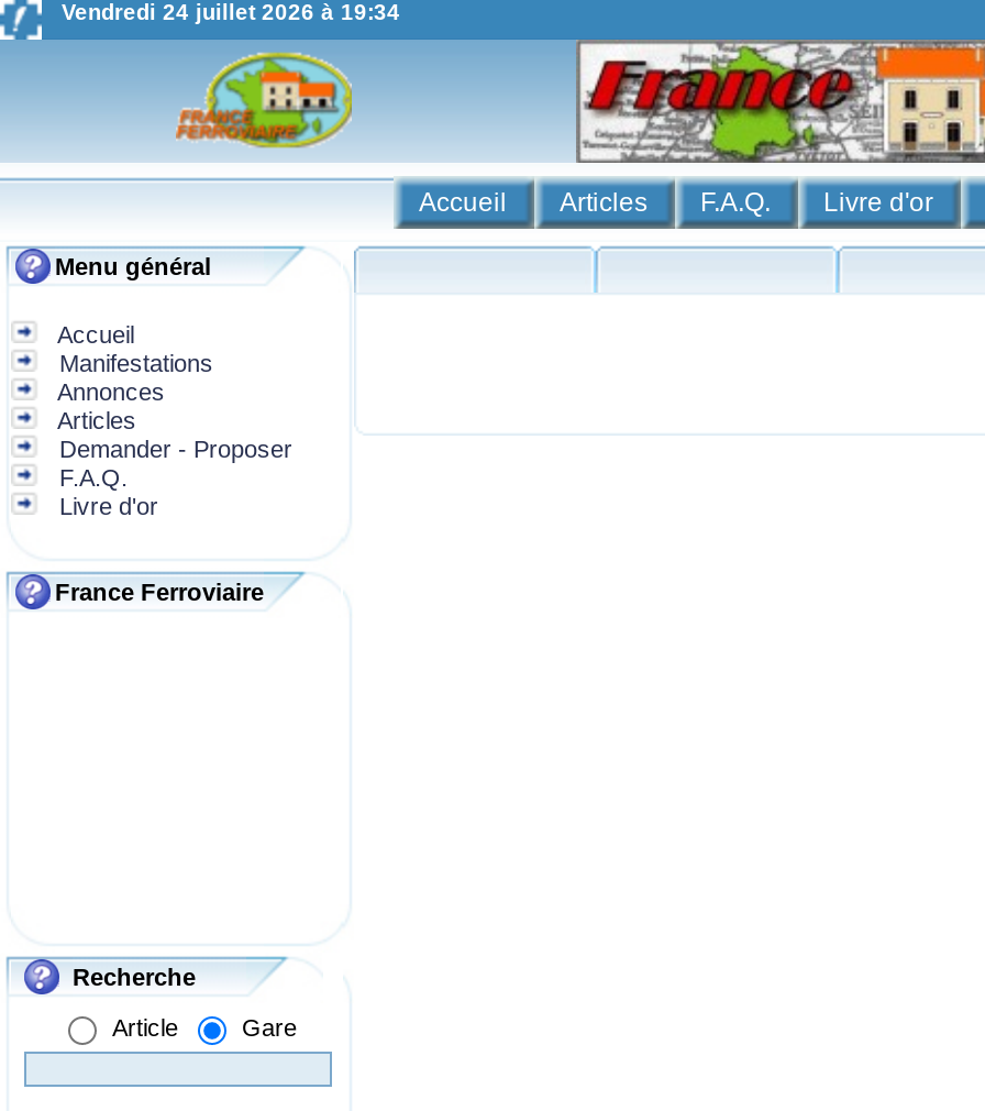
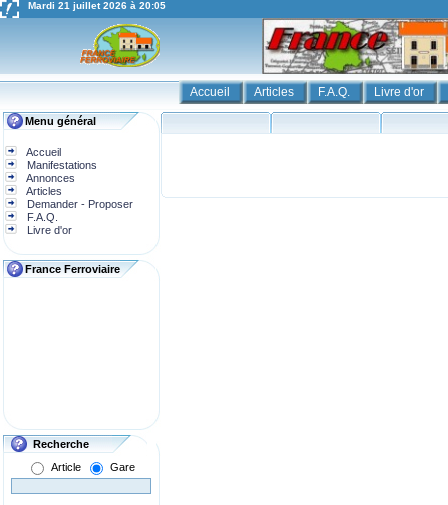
[48,0,400,24] Vendredi 24 juillet 2026 à 19:34 -> [22,0,166,11] Mardi 21 juillet 2026 à 20:05

